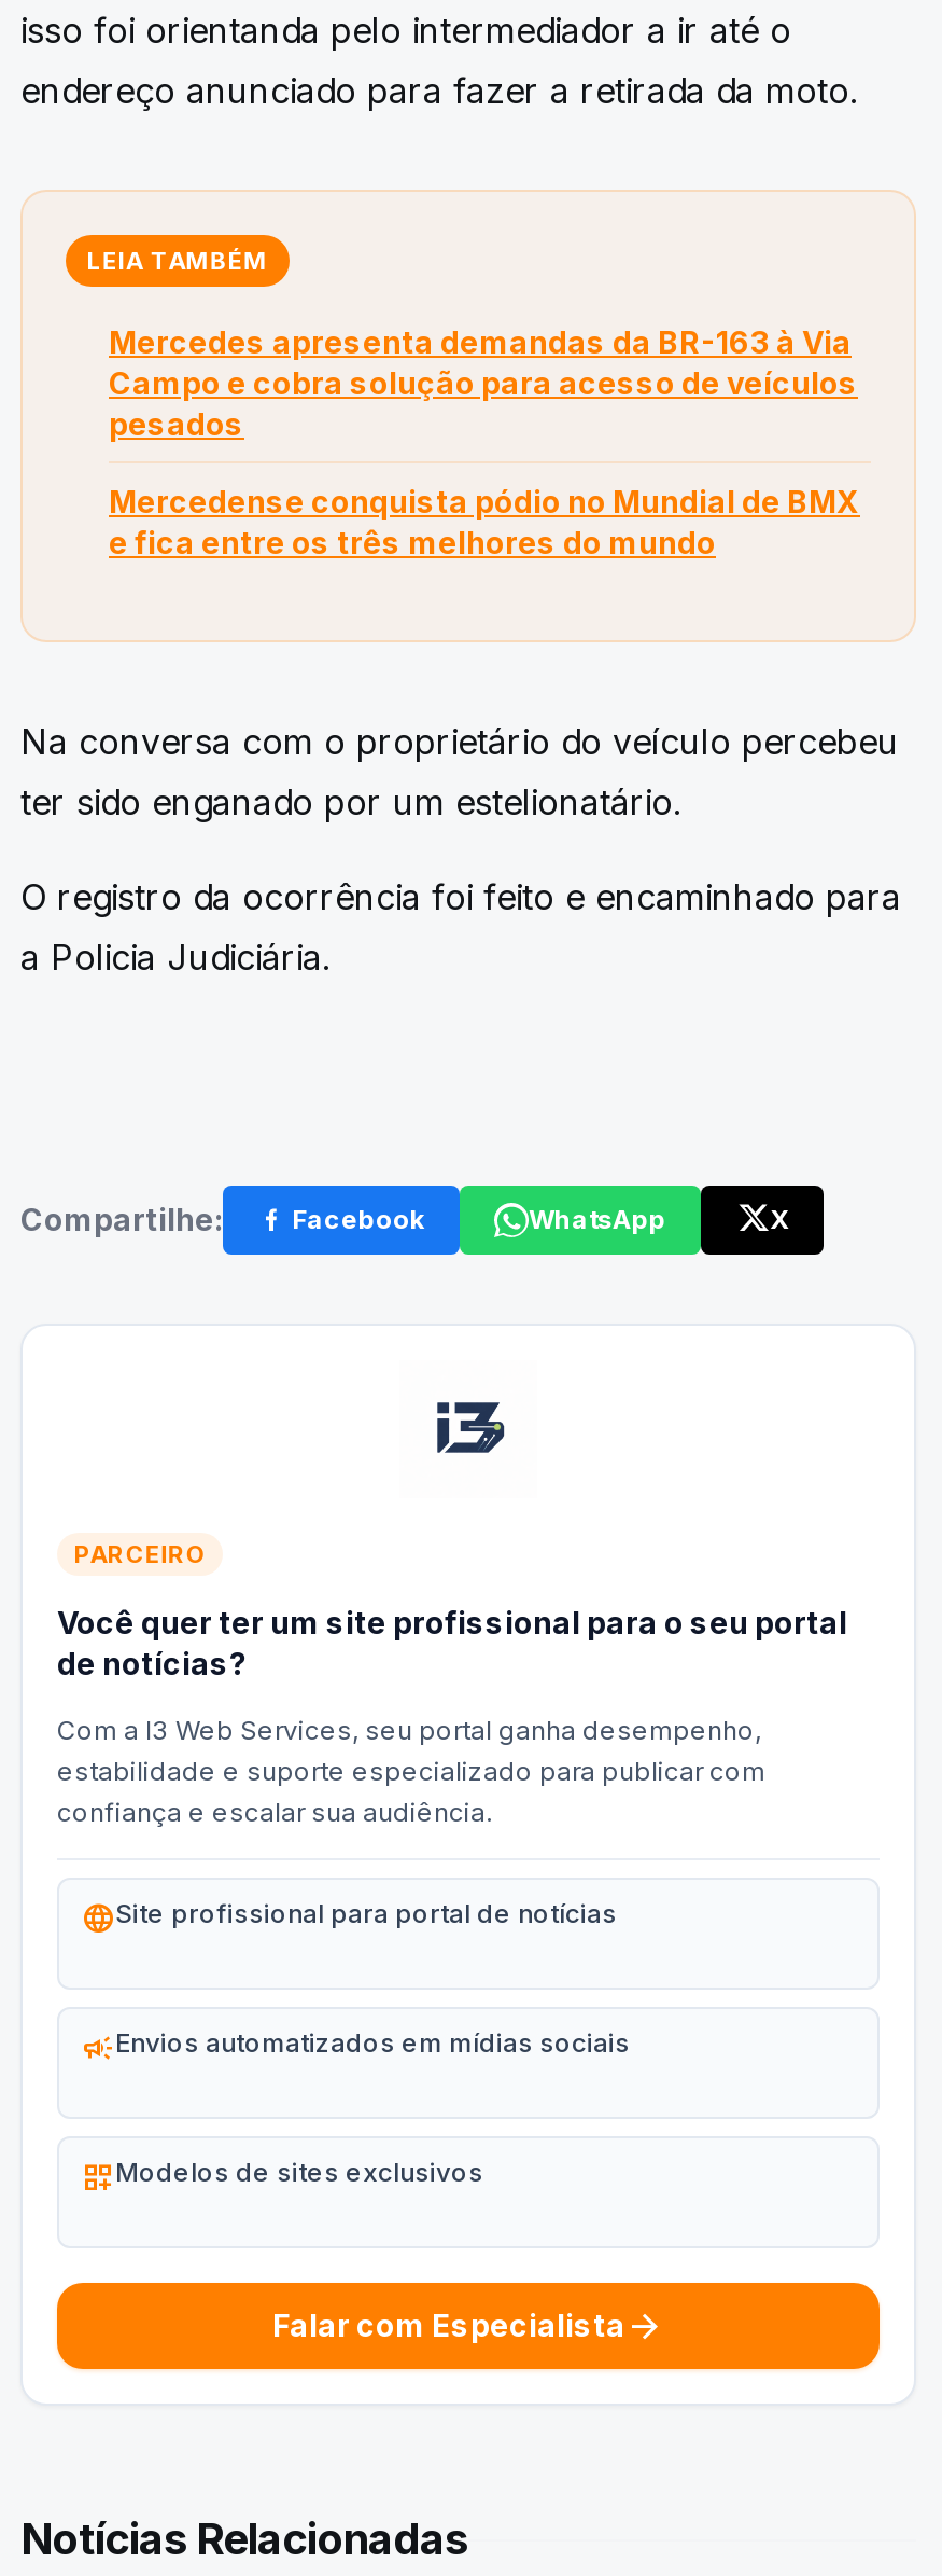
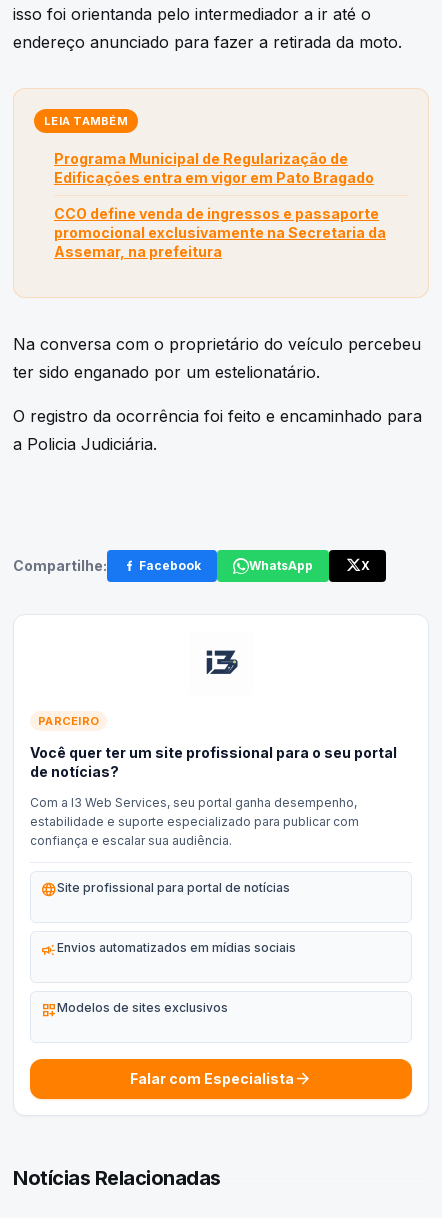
[109,324,858,443] Mercedes apresenta demandas da BR-163 à Via | Campo e cobra solução para acesso de veículos | pesados -> [54,150,374,186] Programa Municipal de Regularização de | Edificações entra em vigor em Pato Bragado
[109,484,860,562] Mercedense conquista pódio no Mundial de BMX | e fica entre os três melhores do mundo -> [54,205,386,260] CCO define venda de ingressos e passaporte | promocional exclusivamente na Secretaria da | Assemar, na prefeitura

